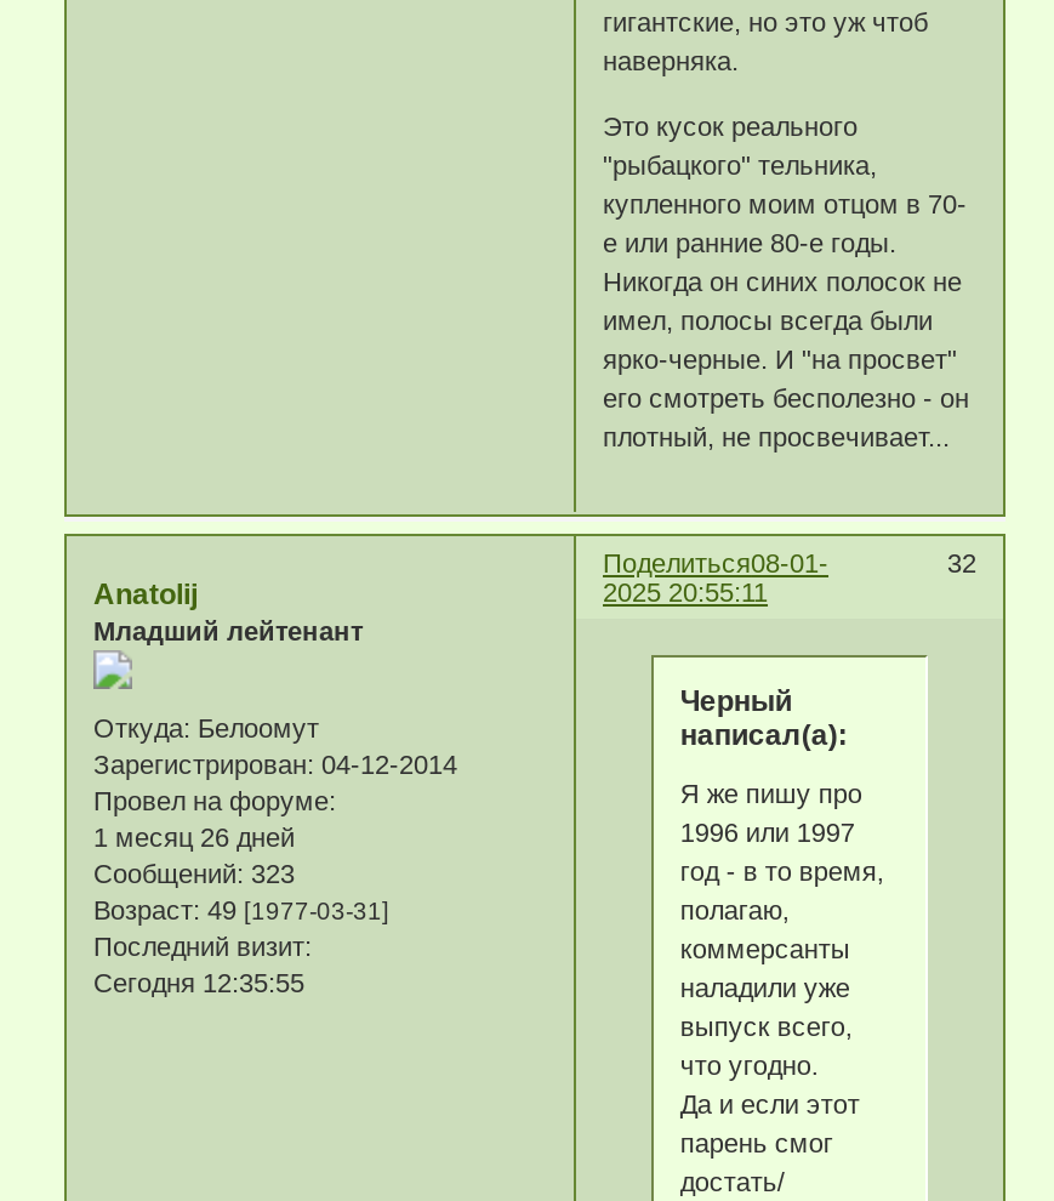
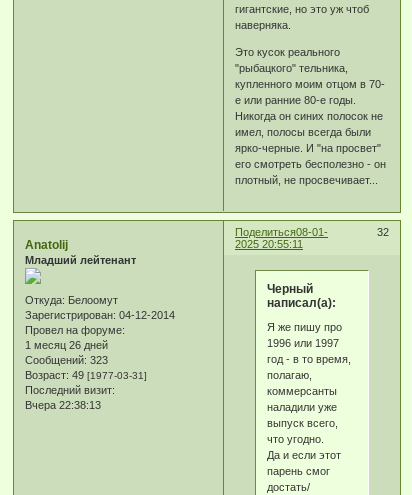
[93,967,304,996] Сегодня 12:35:55 -> [25,399,101,411] Вчера 22:38:13

